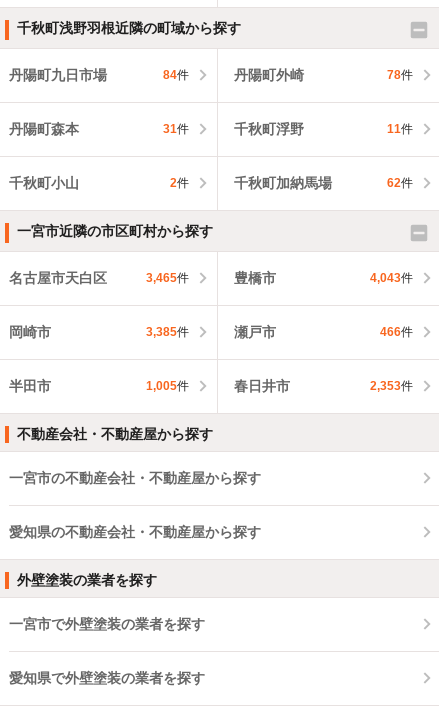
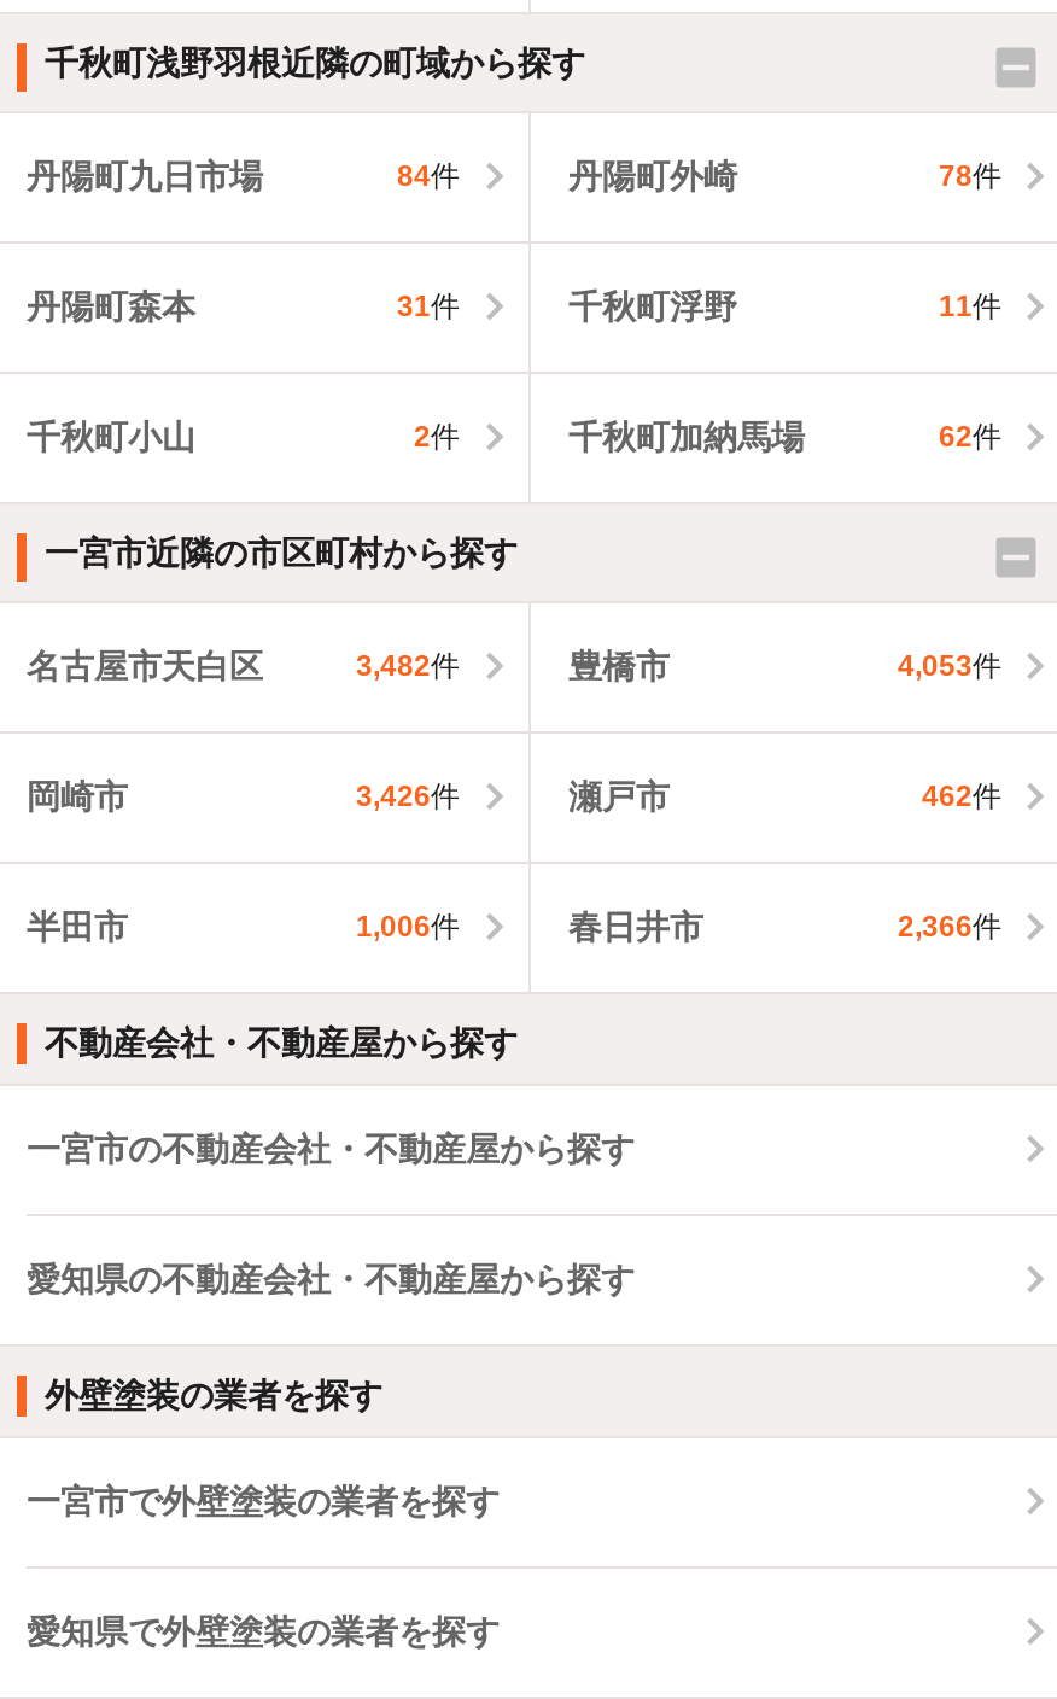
[145,271,188,285] 3,465件 -> [356,650,460,684] 3,482件
[370,271,413,285] 4,043件 -> [898,650,1001,684] 4,053件
[145,325,188,339] 3,385件 -> [356,780,460,814] 3,426件
[380,325,413,339] 466件 -> [922,780,1001,814] 462件
[145,379,188,393] 1,005件 -> [356,911,460,945] 1,006件
[370,379,413,393] 2,353件 -> [898,911,1001,945] 2,366件

